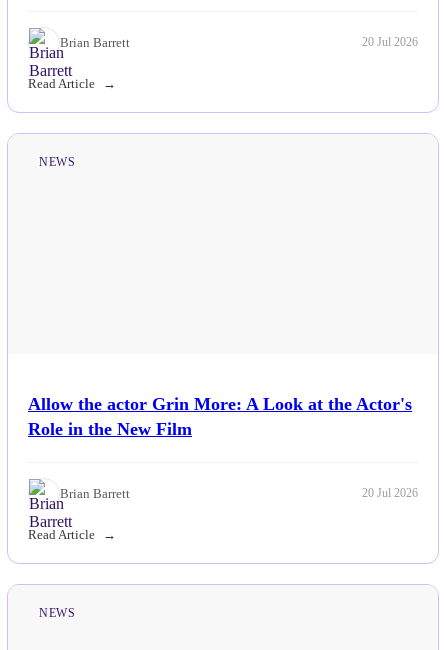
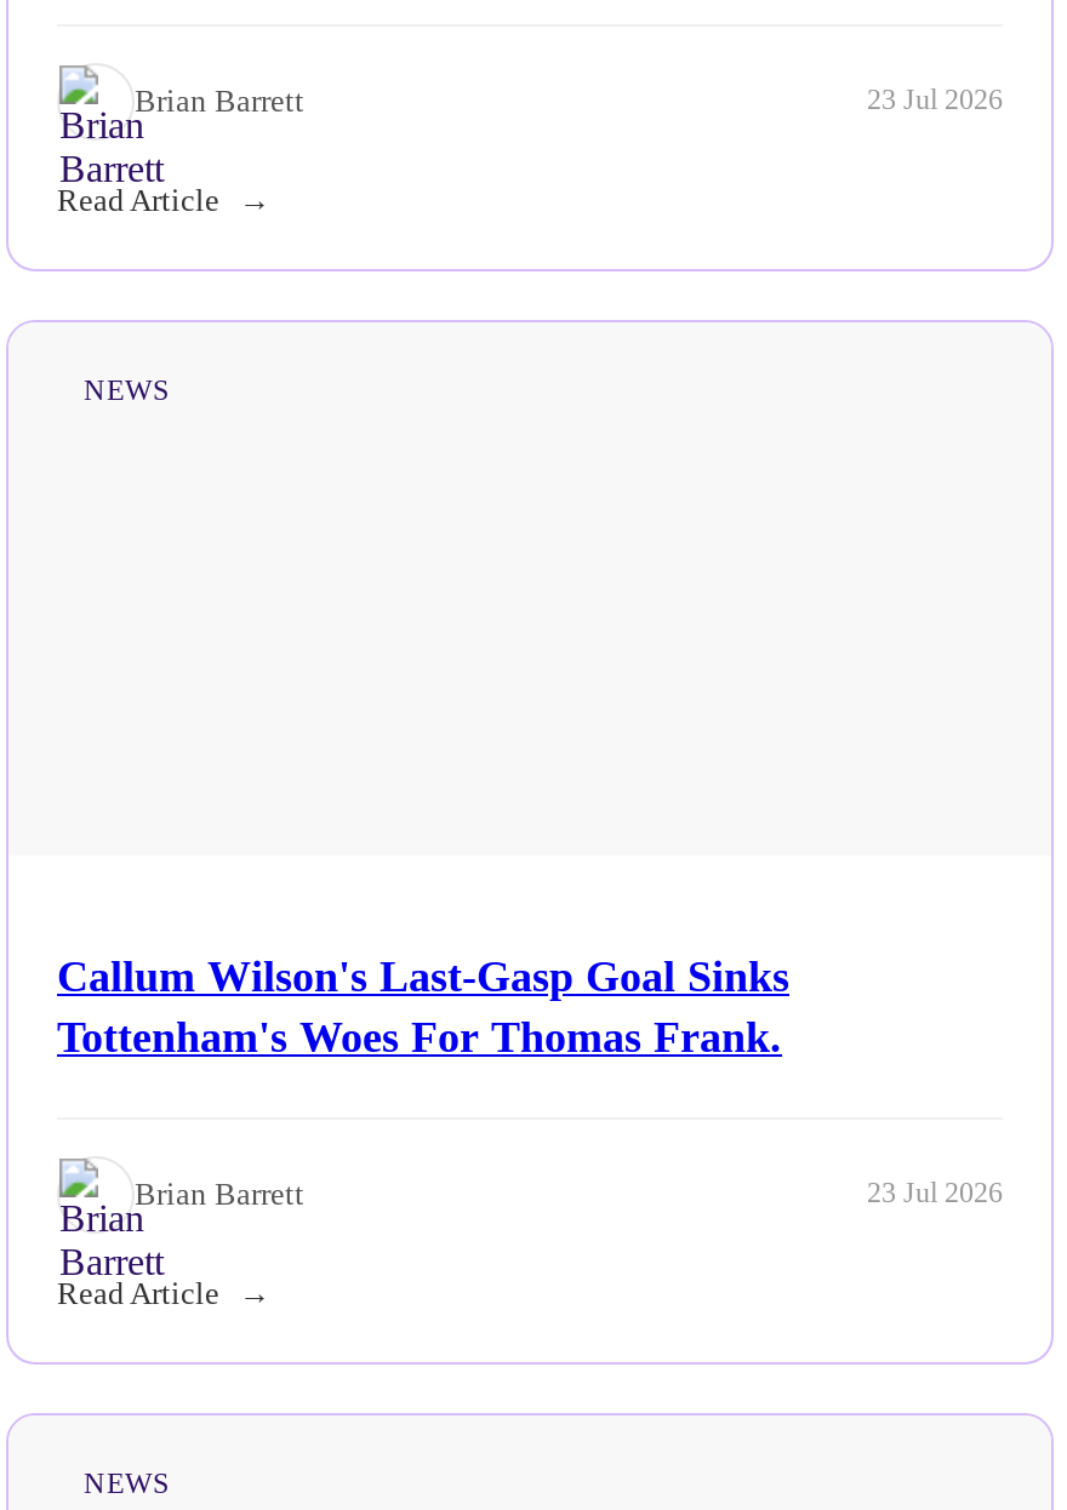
[362,35,418,49] 20 Jul 2026 -> [867,83,1003,117] 23 Jul 2026
[28,394,412,439] Allow the actor Grin More: A Look at the Actor's | Role in the New Film -> [57,952,789,1061] Callum Wilson's Last-Gasp Goal Sinks | Tottenham's Woes For Thomas Frank.
[362,486,418,500] 20 Jul 2026 -> [867,1176,1003,1210] 23 Jul 2026

